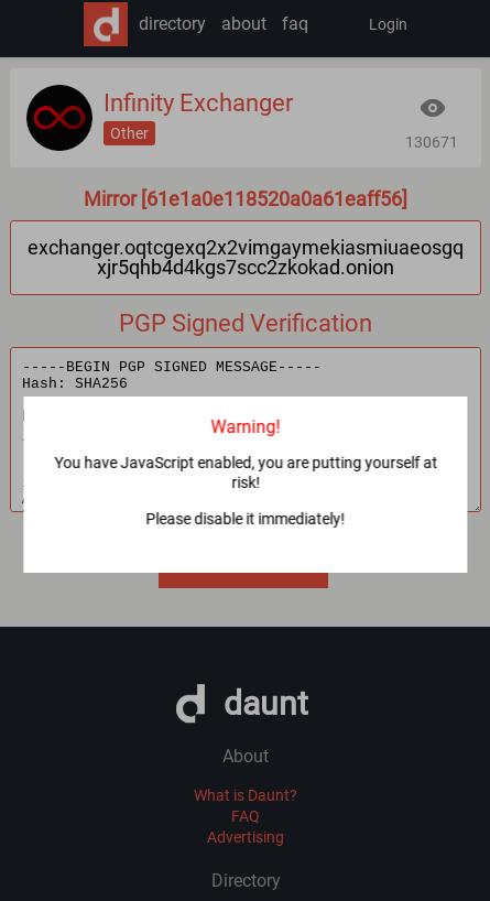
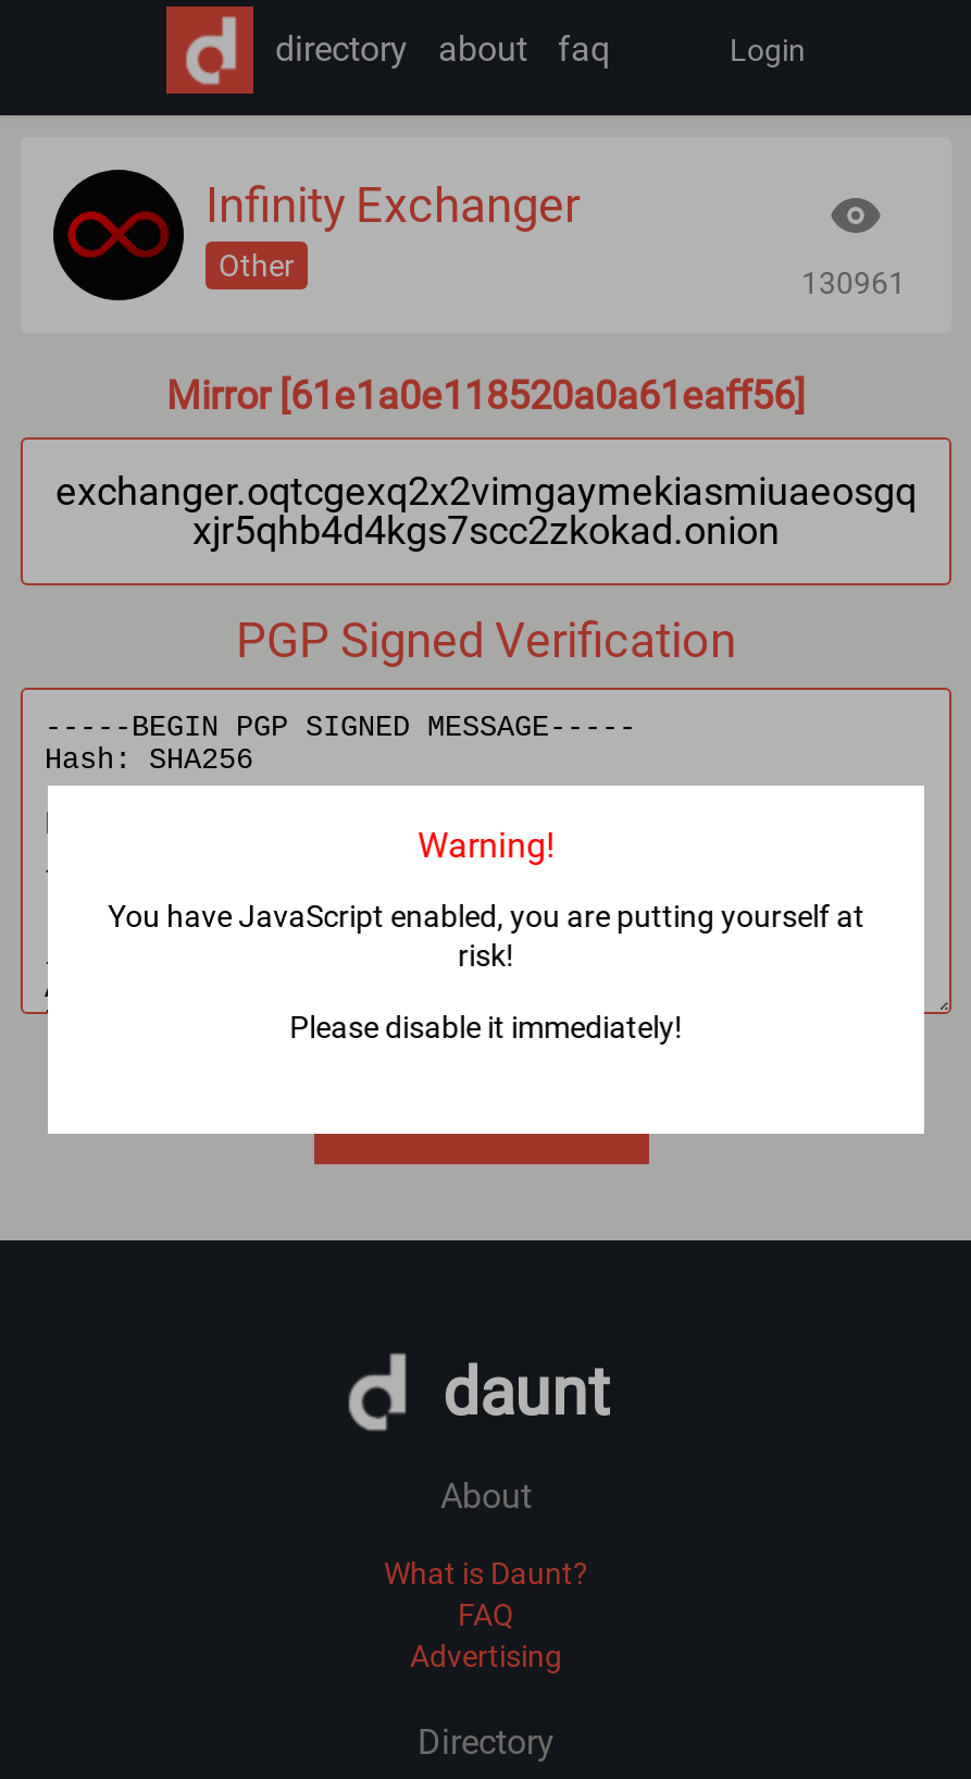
[405,133,458,151] 130671 -> [801,265,906,300] 130961

